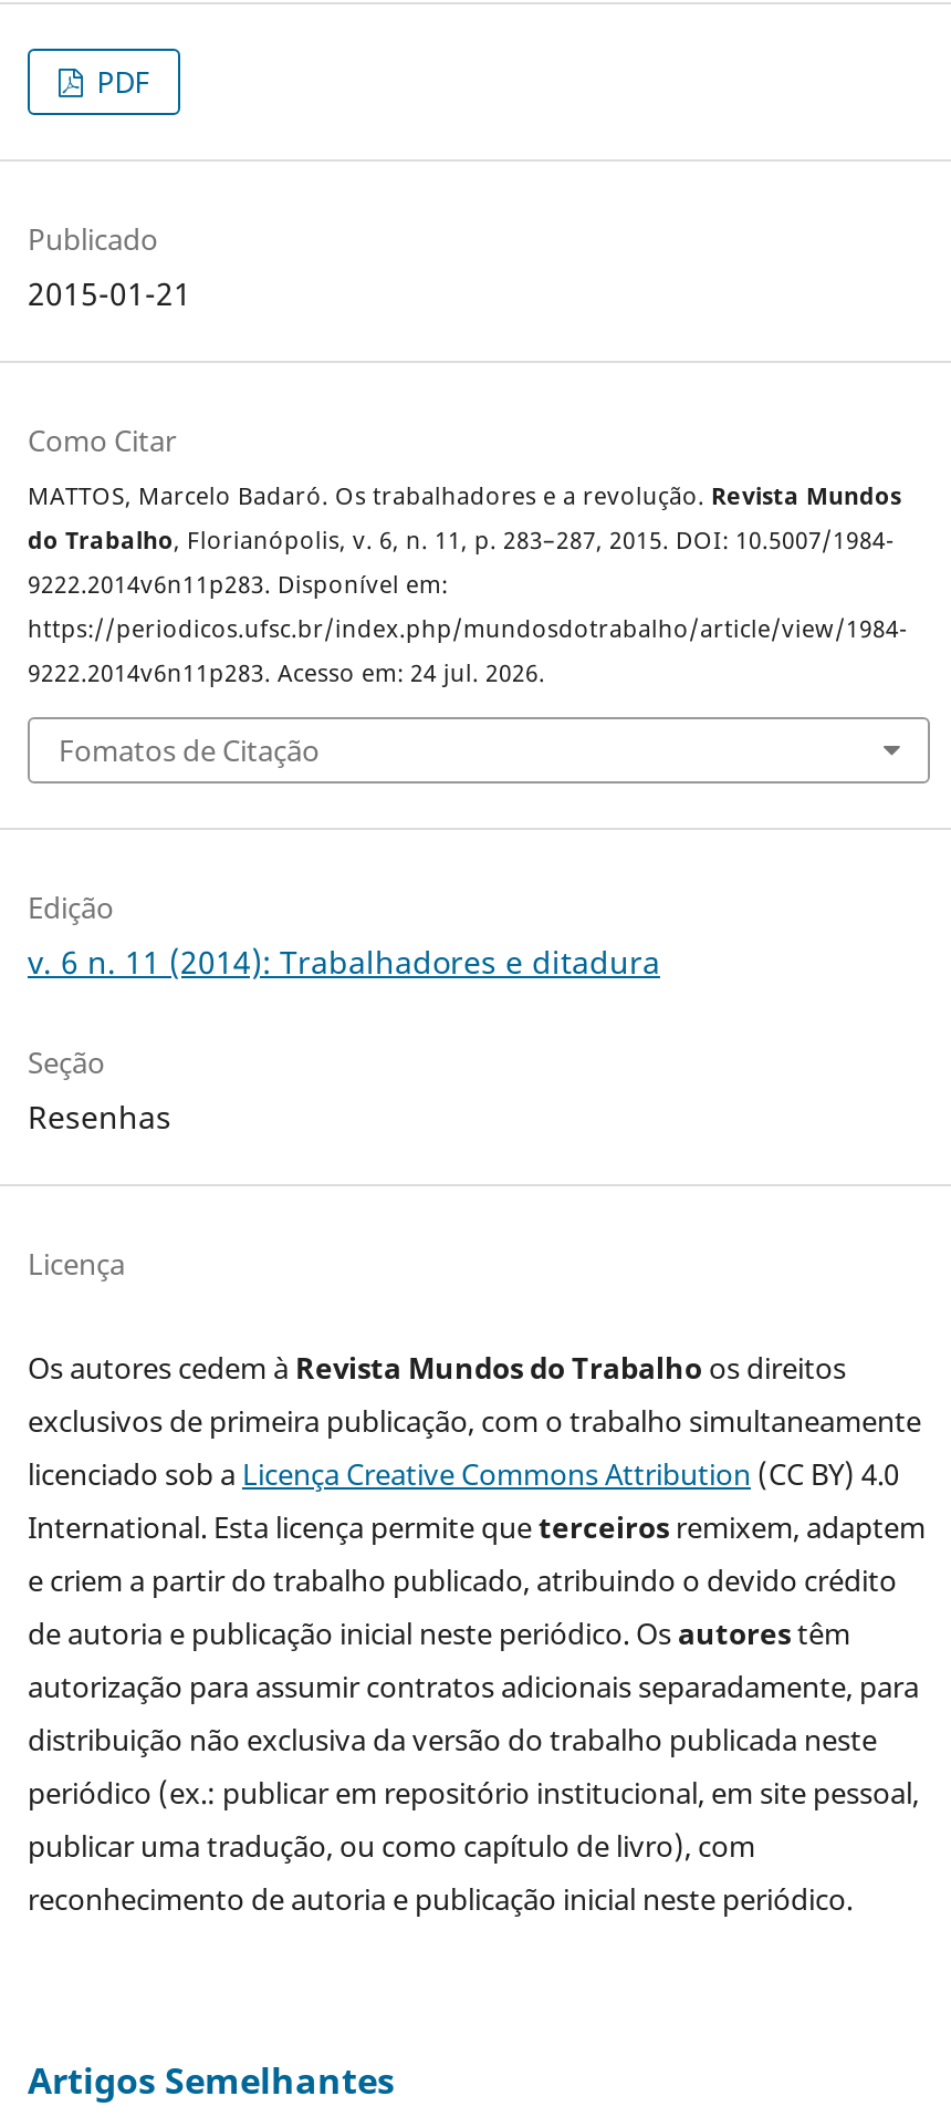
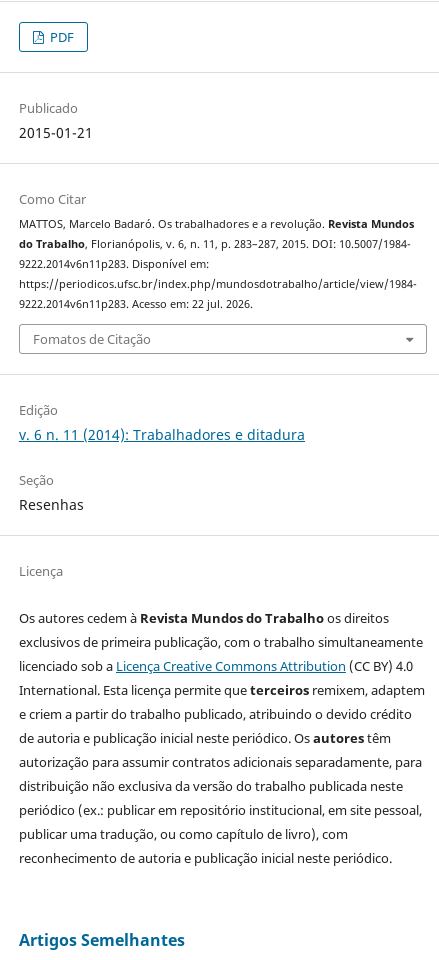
[28,656,545,687] 9222.2014v6n11p283. Acesso em: 24 jul. 2026. -> [19,297,253,311] 9222.2014v6n11p283. Acesso em: 22 jul. 2026.

